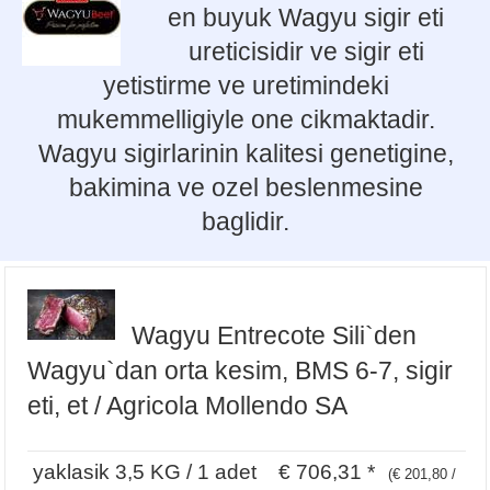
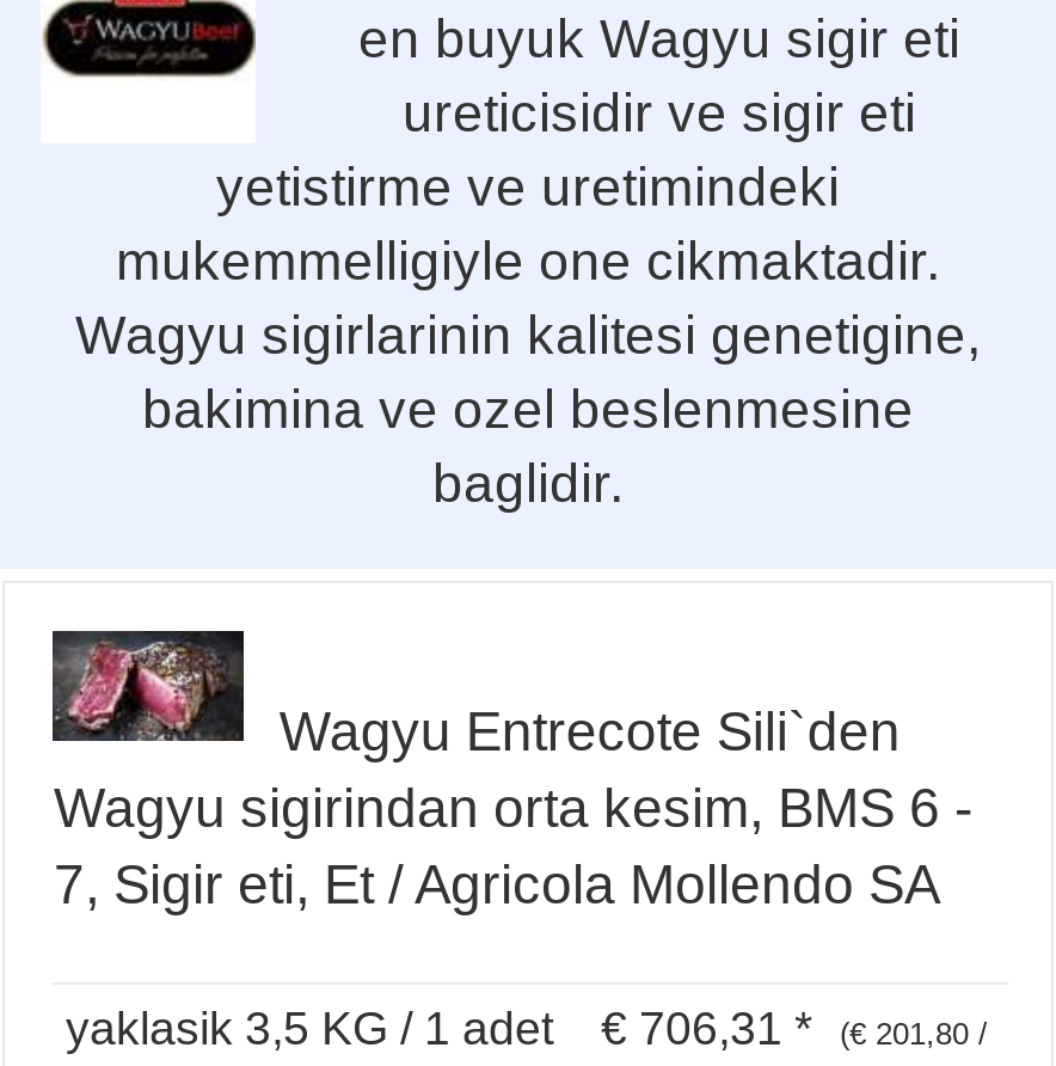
[28,356,453,420] Wagyu`dan orta kesim, BMS 6-7, sigir | eti, et / Agricola Mollendo SA -> [54,776,974,915] Wagyu sigirindan orta kesim, BMS 6 - | 7, Sigir eti, Et / Agricola Mollendo SA

